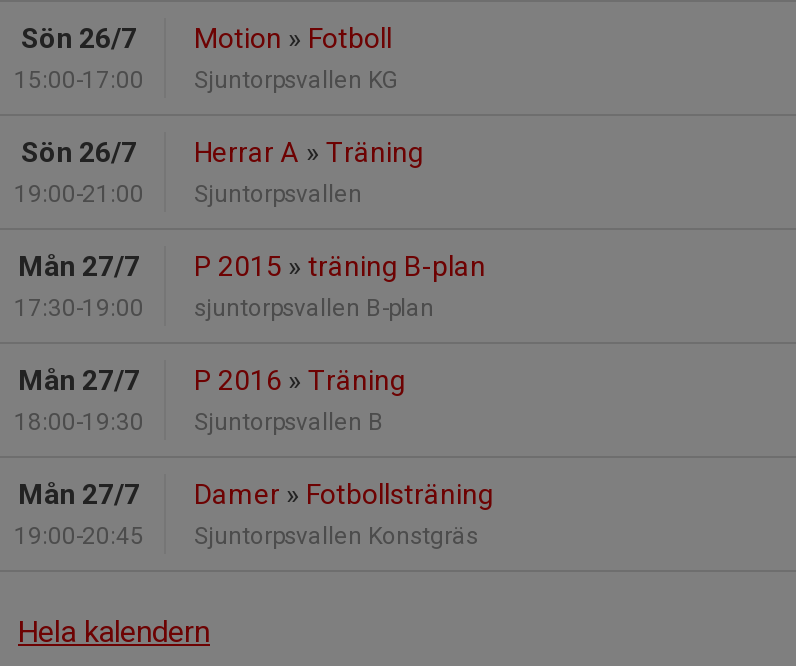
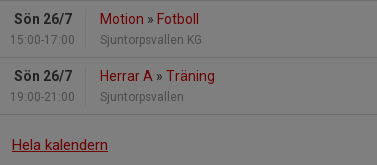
[14,250,144,322] Mån 27/7 | 17:30-19:00 -> none
[14,250,486,436] P 2015» träning B-plan | sjuntorpsvallen B-plan | Mån 27/7 | 18:00-19:30 -> none
[14,364,406,550] P 2016» Träning | Sjuntorpsvallen B | Mån 27/7 | 19:00-20:45 -> none
[194,478,494,550] Damer» Fotbollsträning | Sjuntorpsvallen Konstgräs -> none

